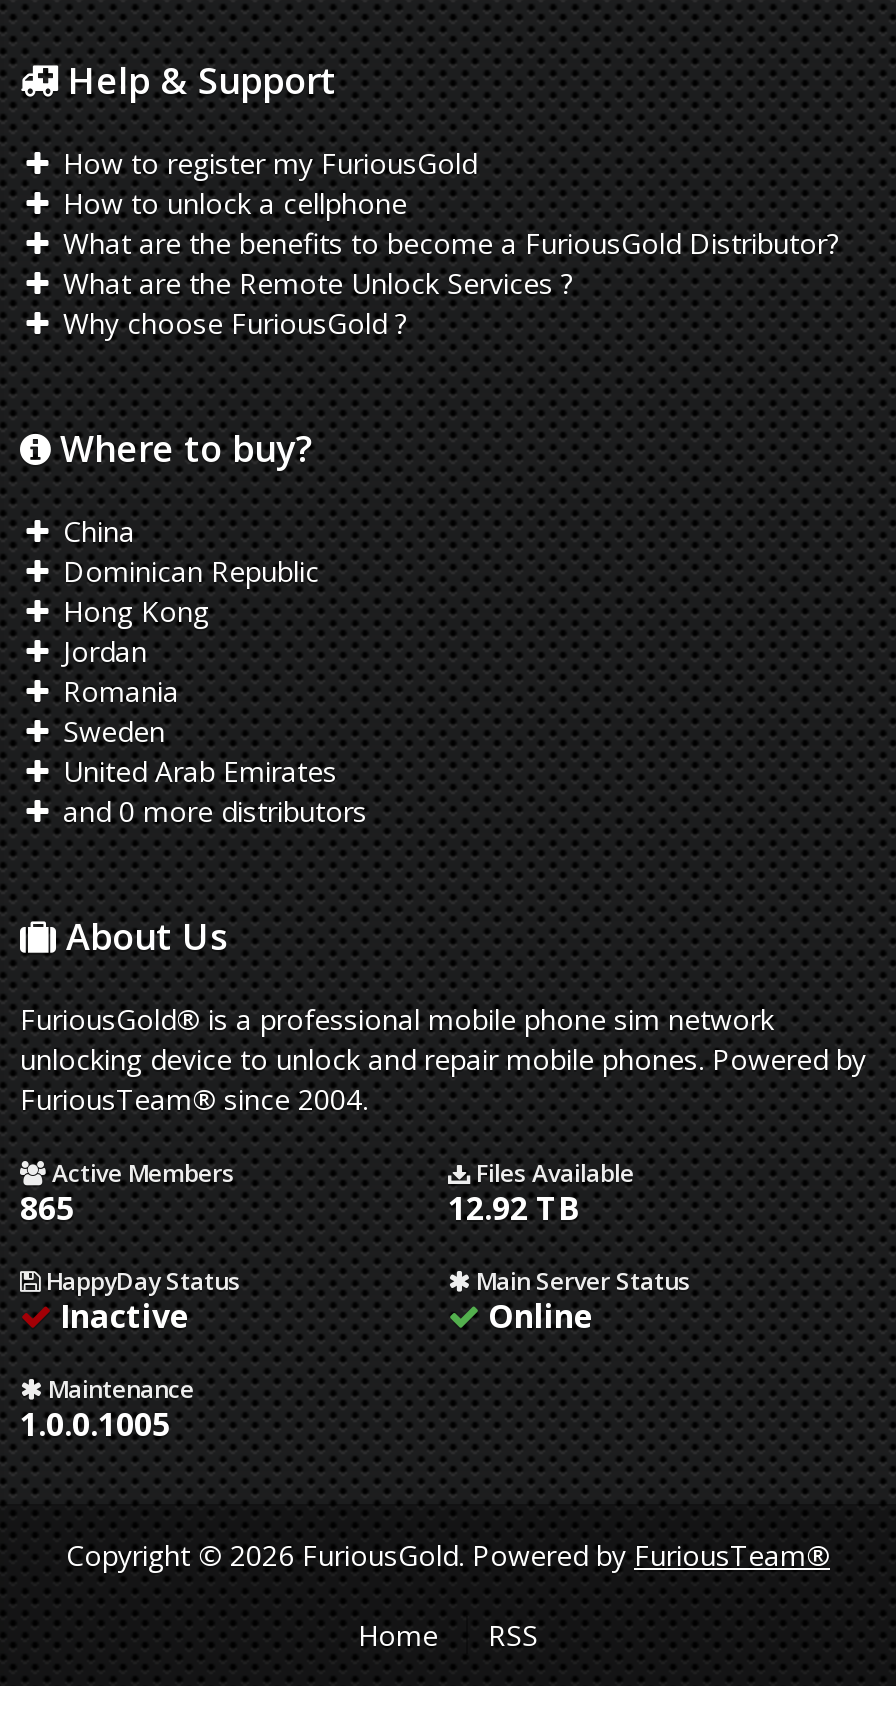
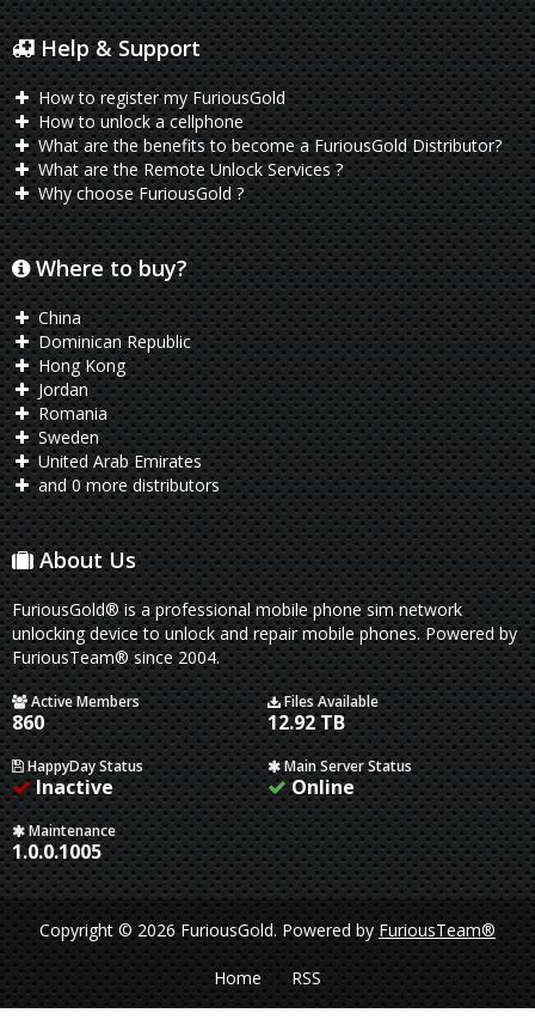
[20,1186,74,1230] 865 -> [12,709,44,736] 860

